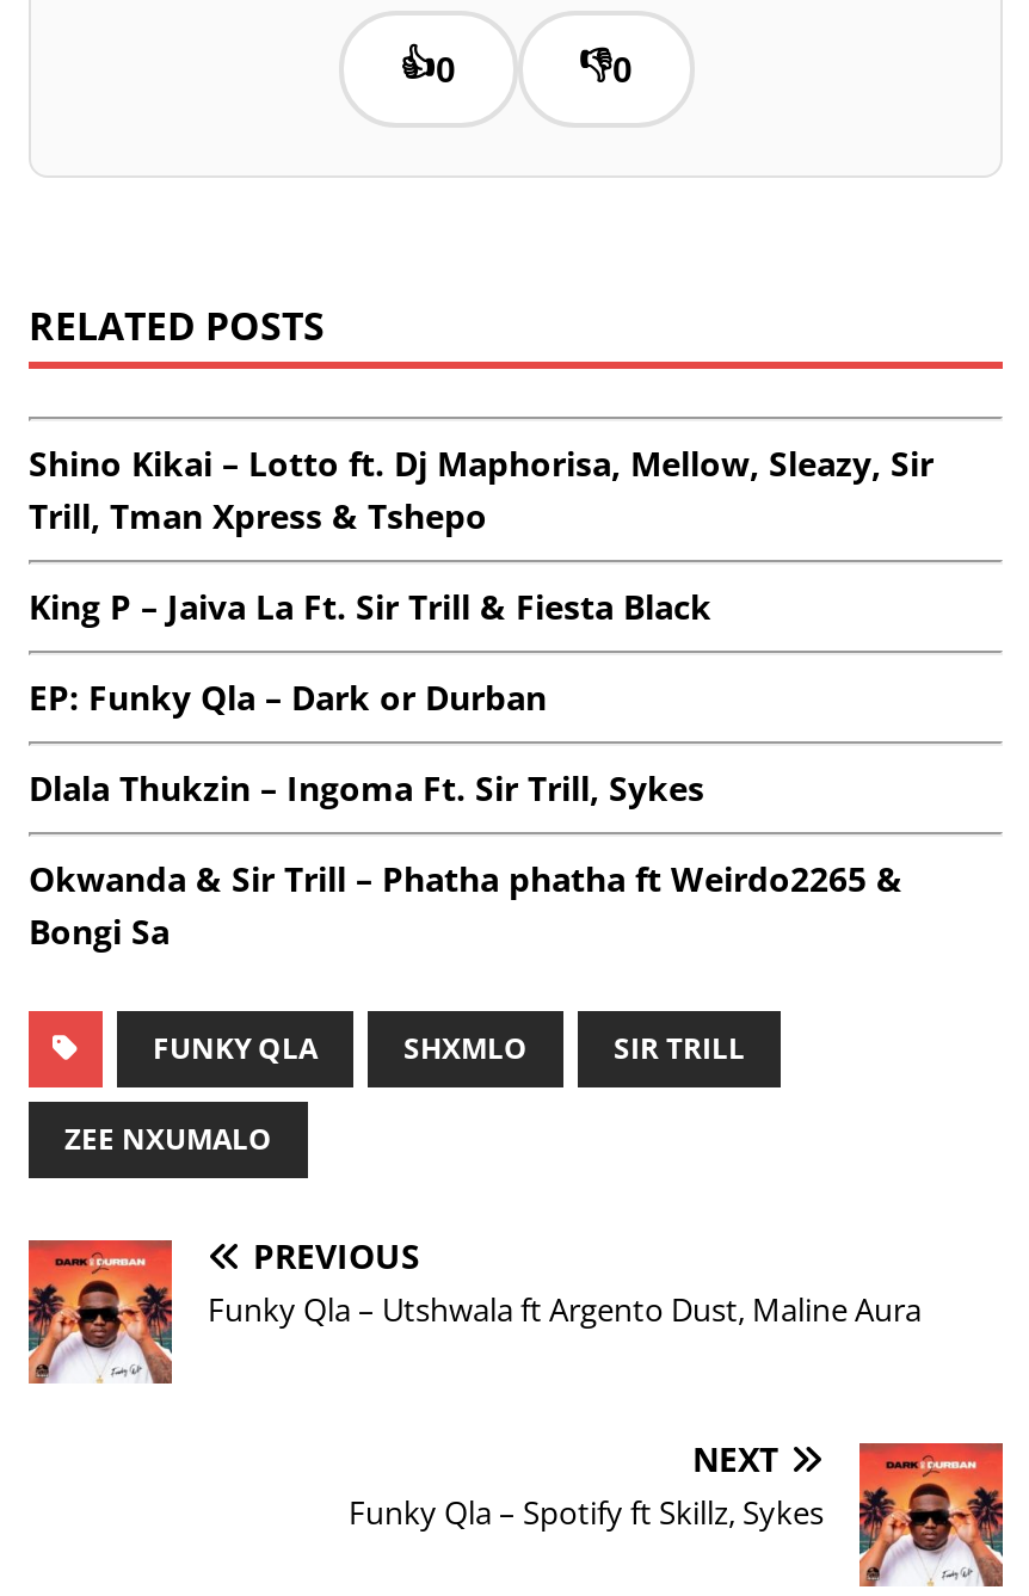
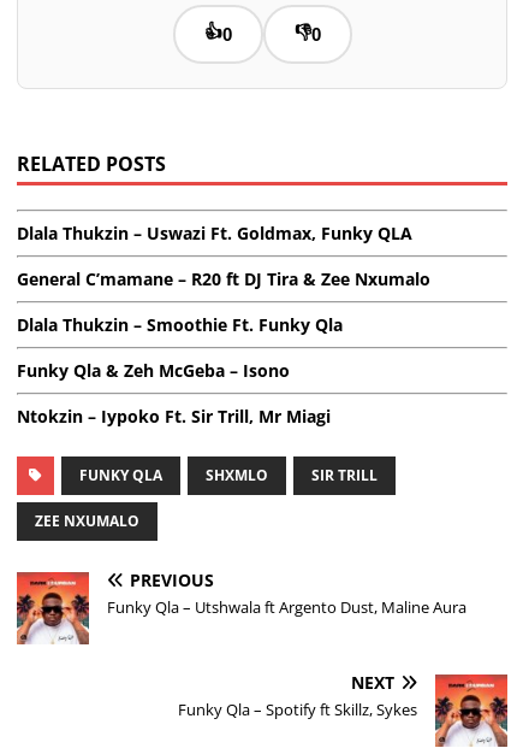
[29,441,934,539] Shino Kikai – Lotto ft. Dj Maphorisa, Mellow, Sleazy, Sir | Trill, Tman Xpress & Tshepo -> [17,222,412,245] Dlala Thukzin – Uswazi Ft. Goldmax, Funky QLA
[29,584,711,630] King P – Jaiva La Ft. Sir Trill & Fiesta Black -> [17,268,430,291] General C’mamane – R20 ft DJ Tira & Zee Nxumalo
[29,675,547,721] EP: Funky Qla – Dark or Durban -> [17,314,343,336] Dlala Thukzin – Smoothie Ft. Funky Qla
[29,766,704,811] Dlala Thukzin – Ingoma Ft. Sir Trill, Sykes -> [17,359,290,382] Funky Qla & Zeh McGeba – Isono
[29,857,902,954] Okwanda & Sir Trill – Phatha phatha ft Weirdo2265 & | Bongi Sa -> [17,405,331,428] Ntokzin – Iypoko Ft. Sir Trill, Mr Miagi

